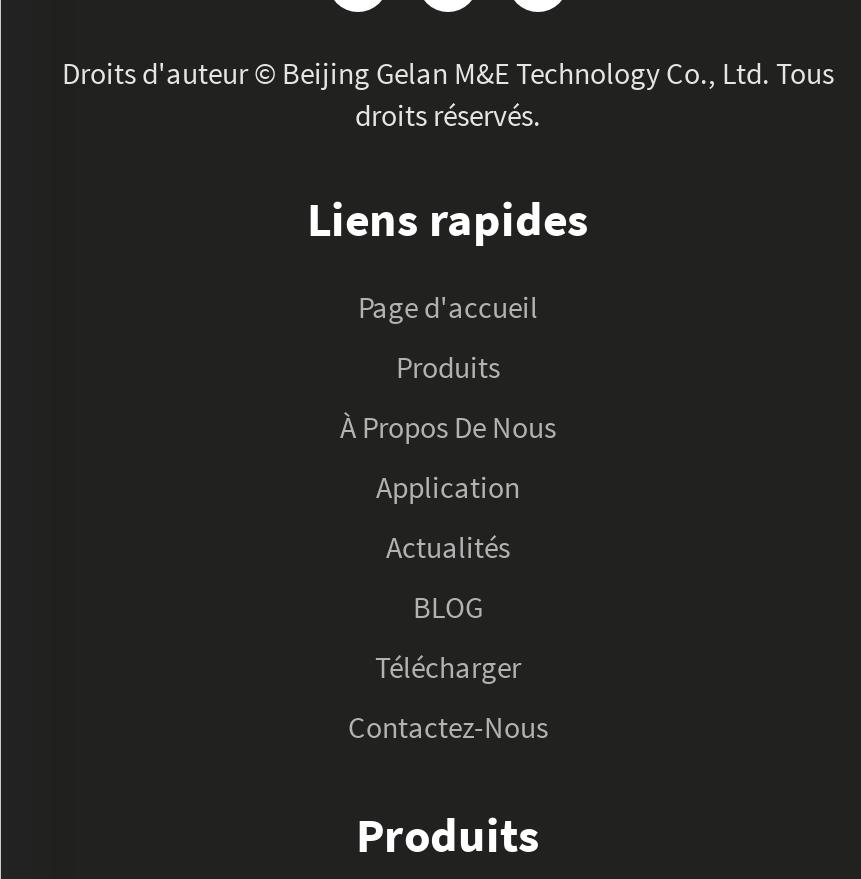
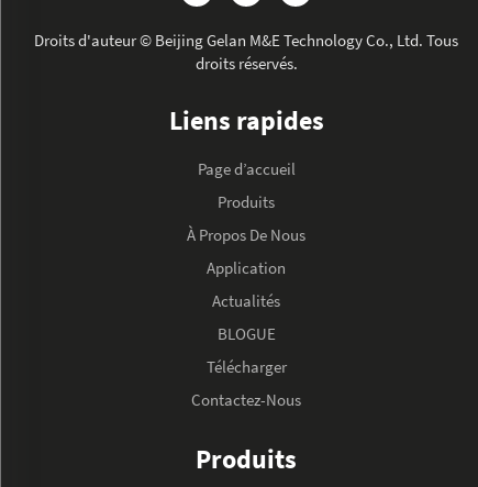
[358,288,538,326] Page d'accueil -> [197,158,295,179] Page d’accueil
[413,588,483,626] BLOG -> [217,323,275,344] BLOGUE

